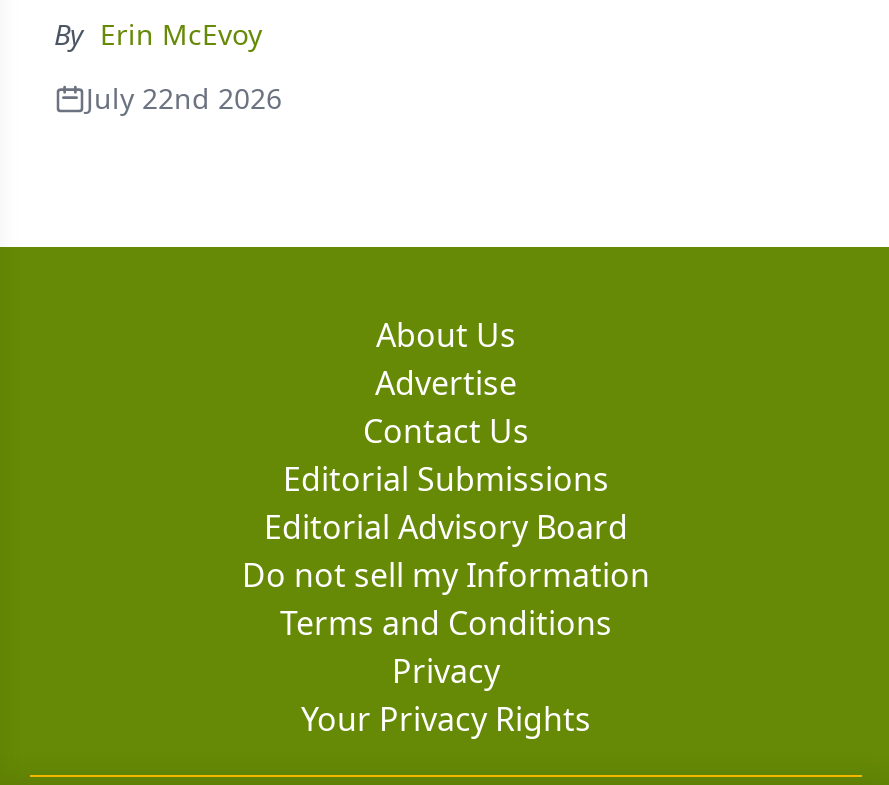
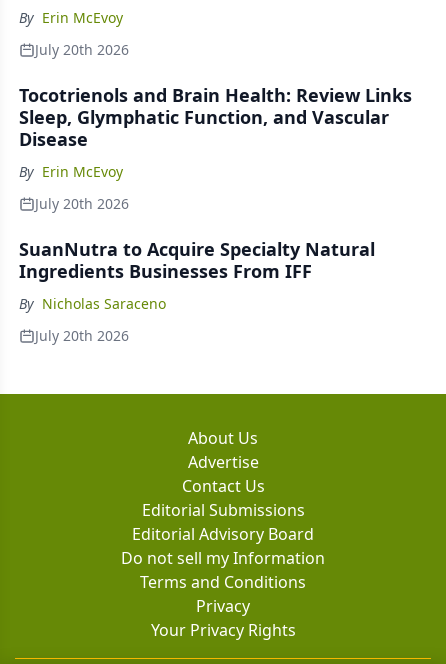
[86,79,282,117] July 22nd 2026 -> [19,40,412,345] July 20th 2026 | Tocotrienols and Brain Health: Review Links | Sleep, Glymphatic Function, and Vascular | Disease | By Erin McEvoy | July 20th 2026 | SuanNutra to Acquire Specialty Natural | Ingredients Businesses From IFF | By Nicholas Saraceno | July 20th 2026

